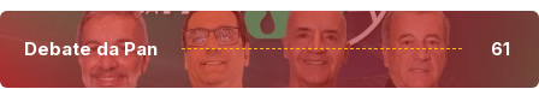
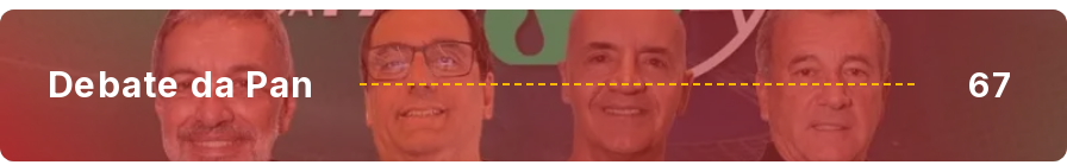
[491,38,510,59] 61 -> [968,65,1013,105] 67

